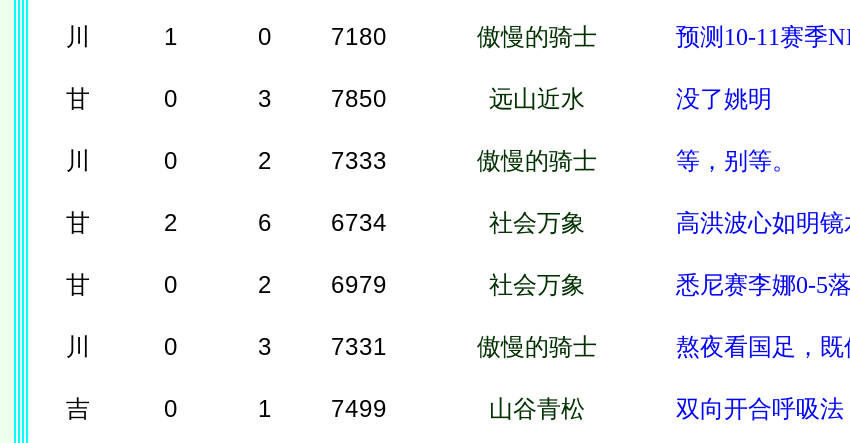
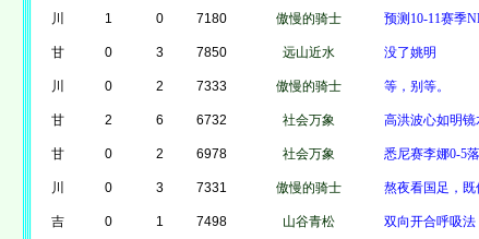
[331,209,387,237] 6734 -> [196,112,226,128] 6732
[331,271,387,299] 6979 -> [196,146,226,162] 6978
[331,395,387,423] 7499 -> [196,214,226,229] 7498

